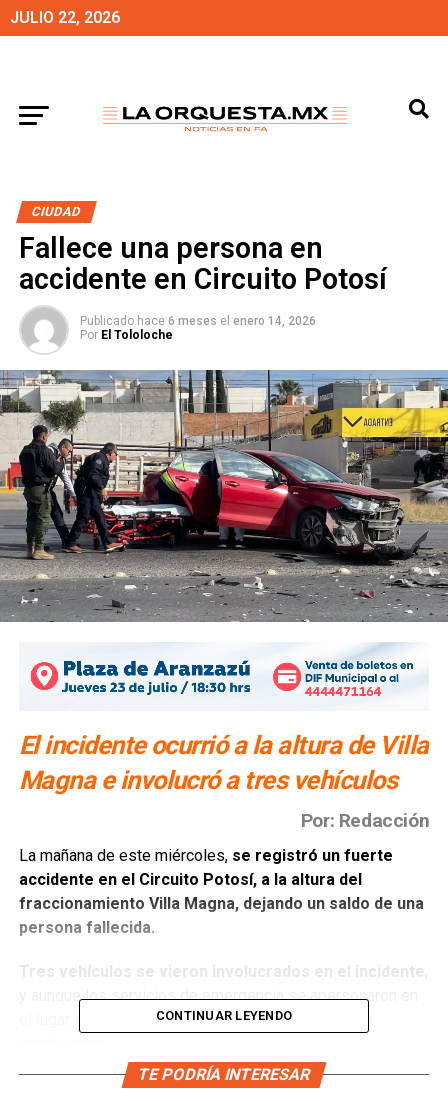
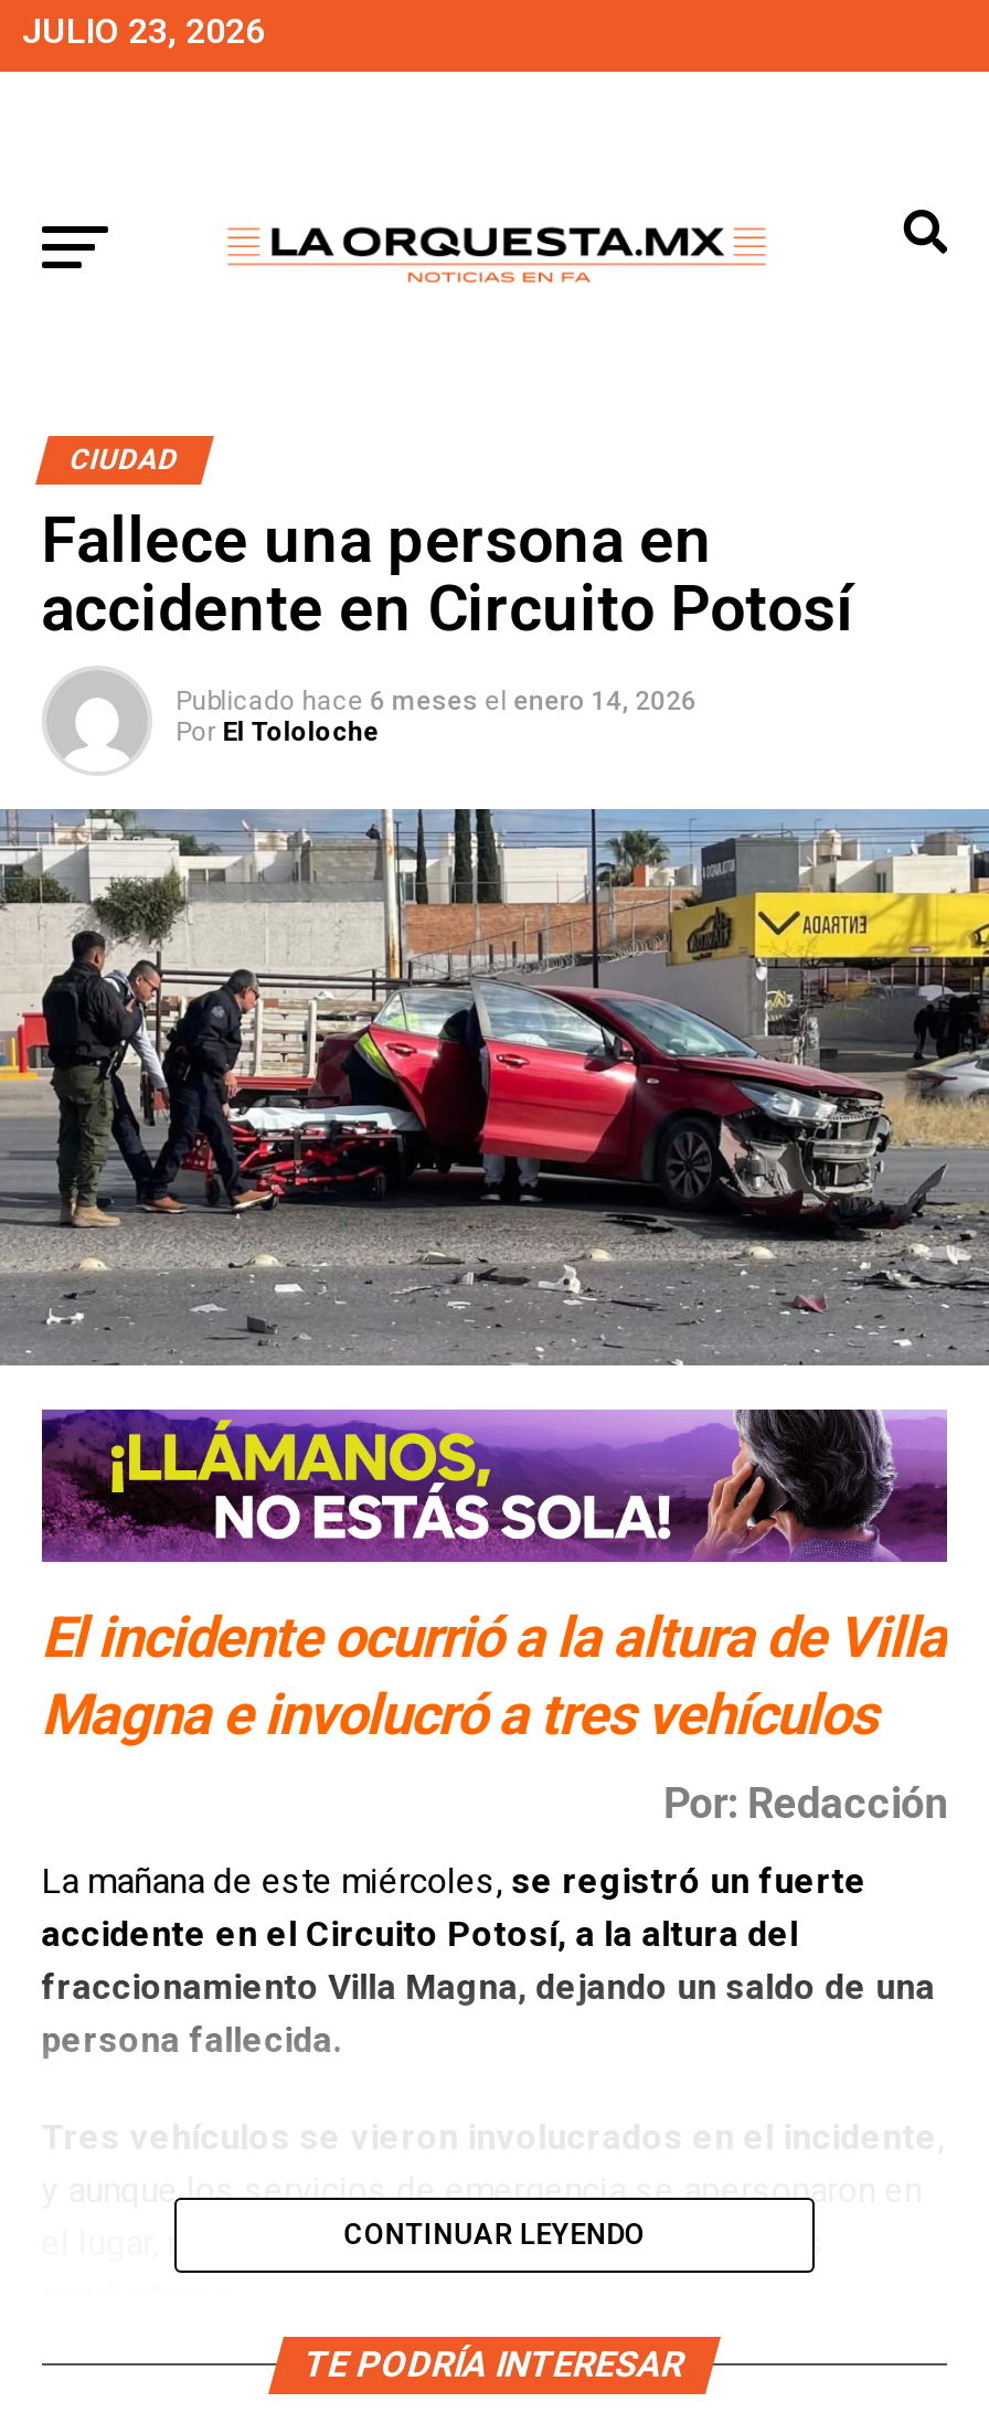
[10,8,120,27] JULIO 22, 2026 -> [22,10,265,52] JULIO 23, 2026
[19,642,429,711] [image] -> [40,1407,949,1564] [image]

